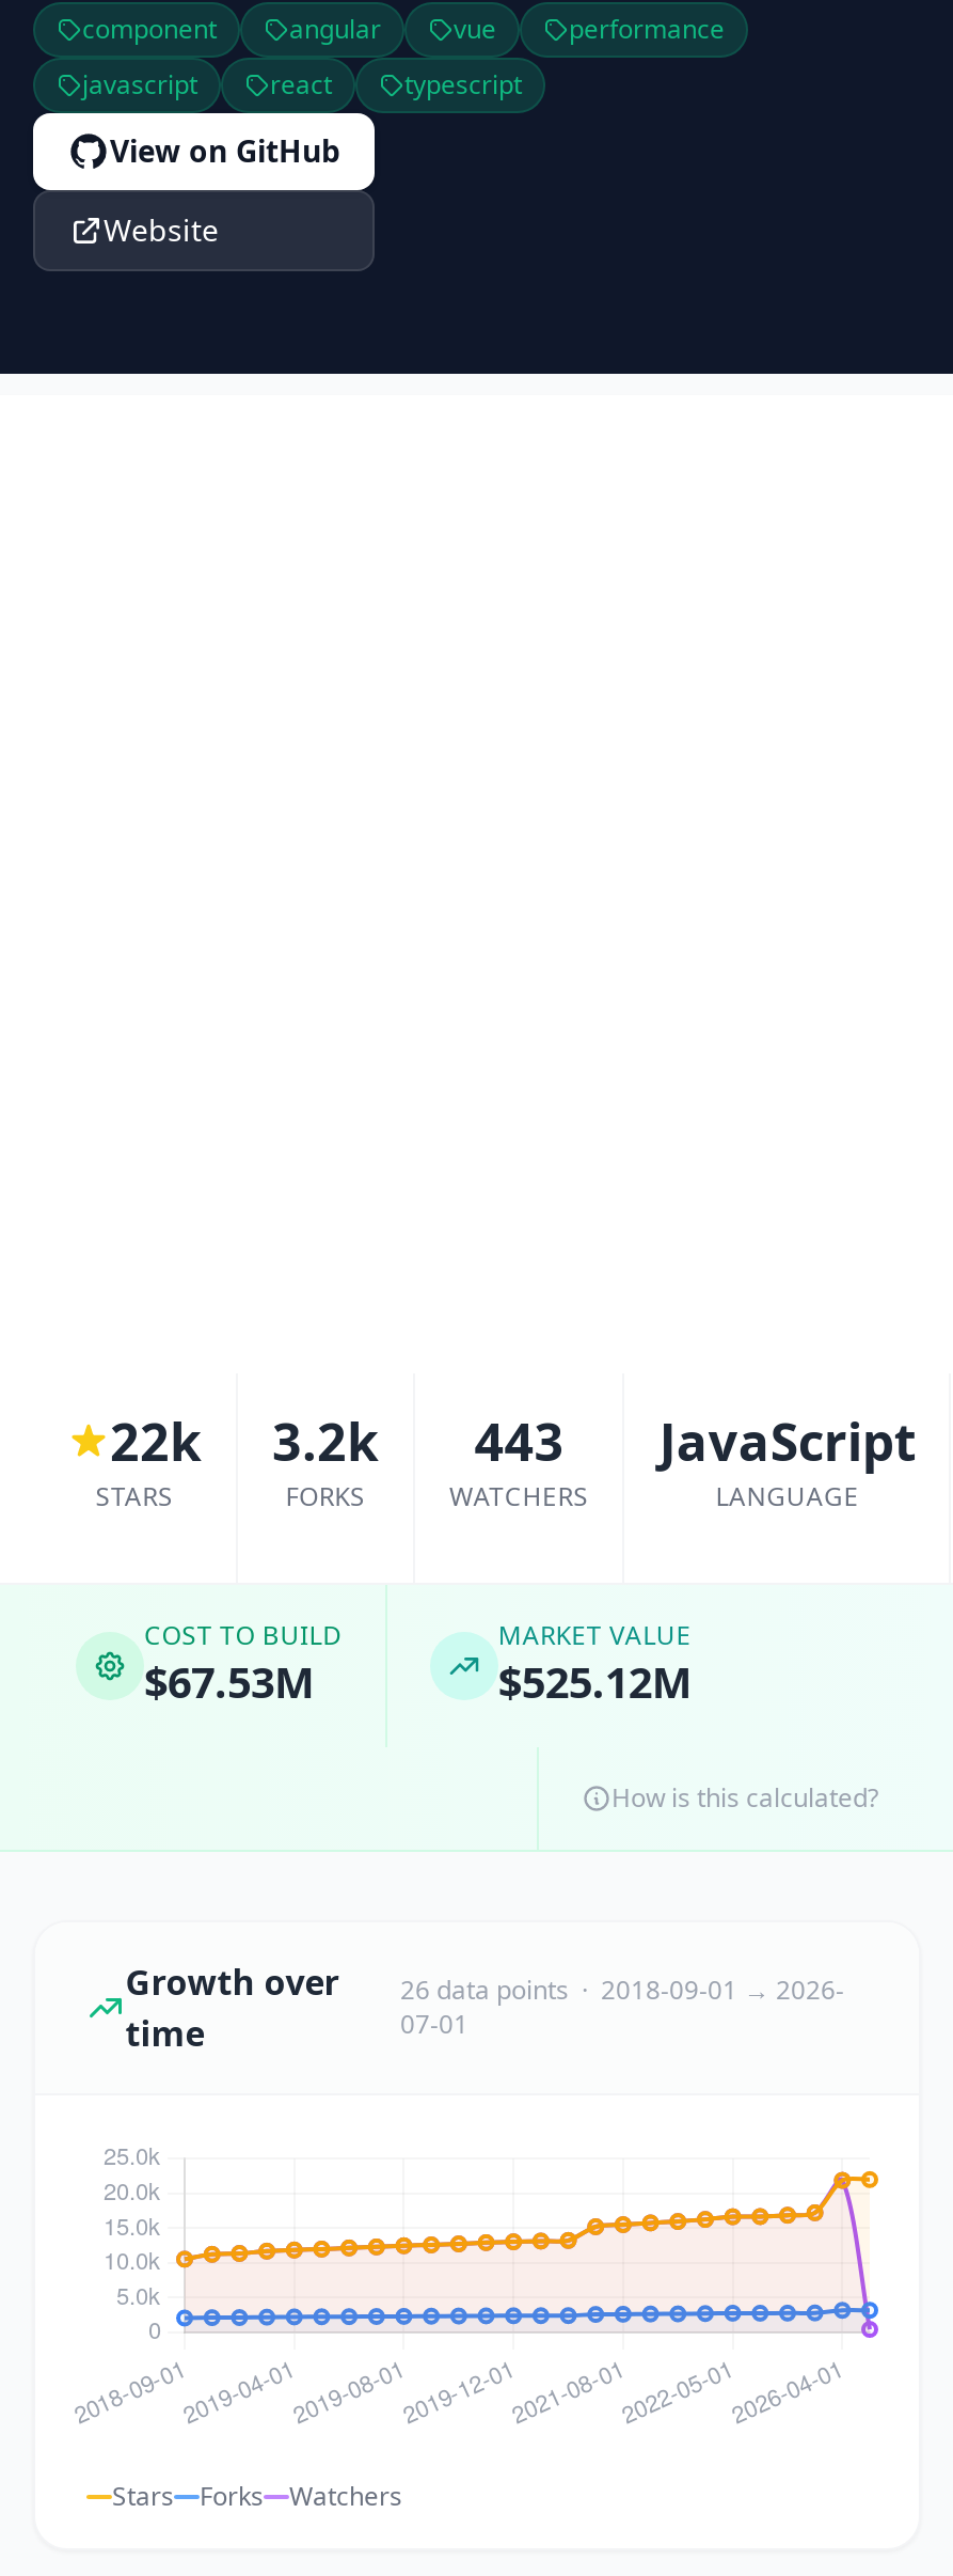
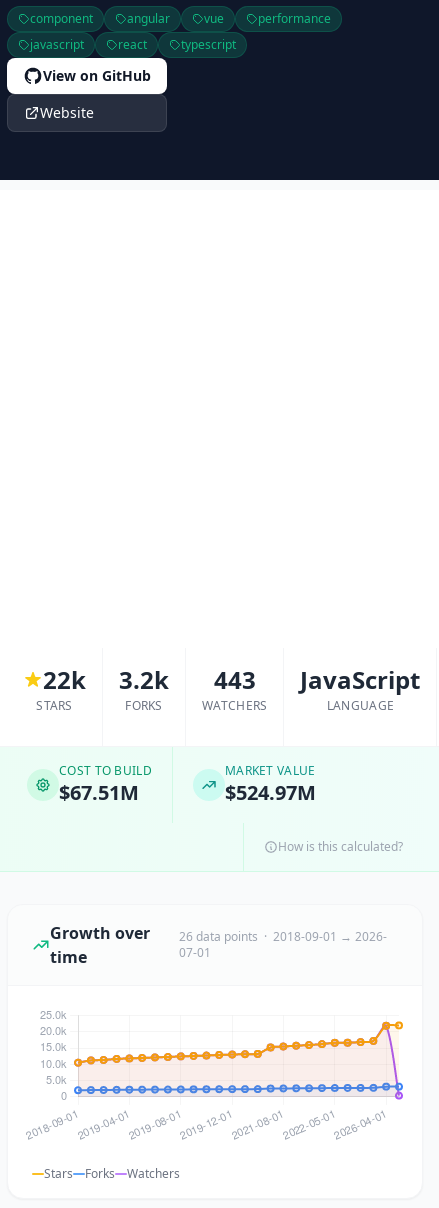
[144,1653,315,1711] $67.53M -> [59,779,139,806] $67.51M
[498,1653,692,1711] $525.12M -> [225,779,316,806] $524.97M

